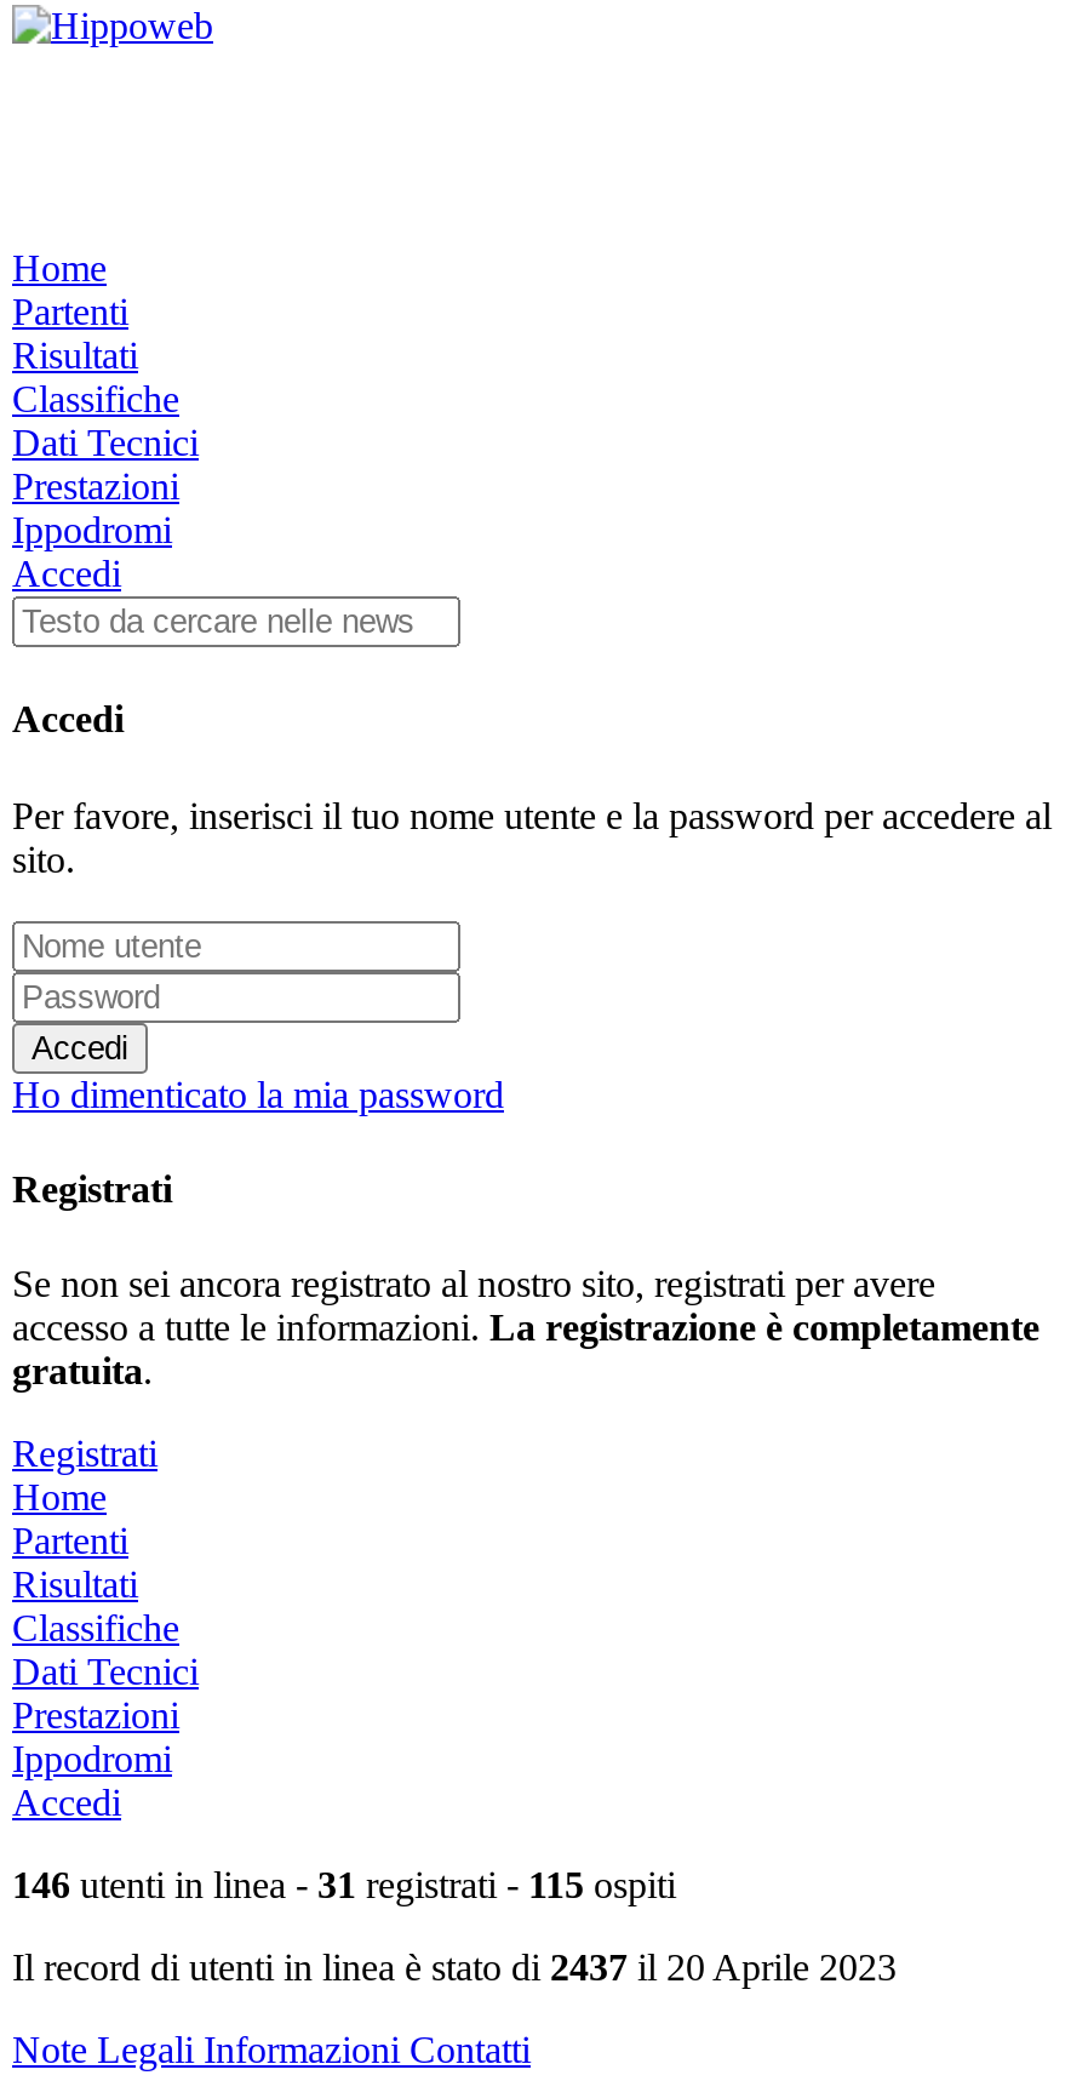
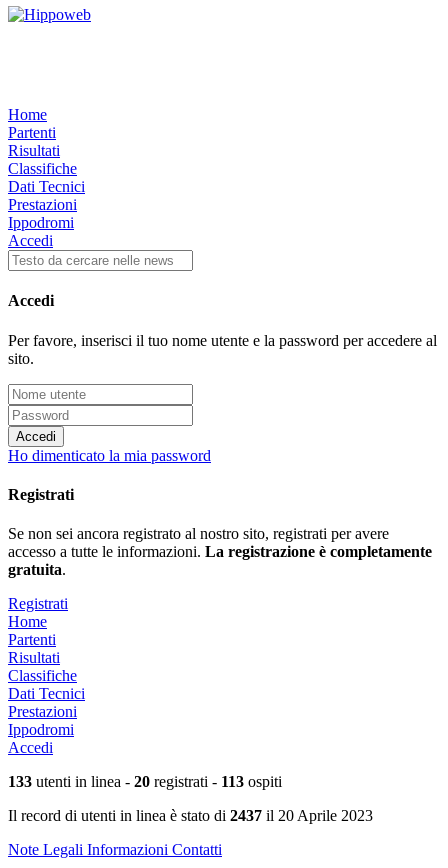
[12,1864,676,1906] 146 utenti in linea - 31 registrati - 115 ospiti -> [8,773,282,790] 133 utenti in linea - 20 registrati - 113 ospiti

